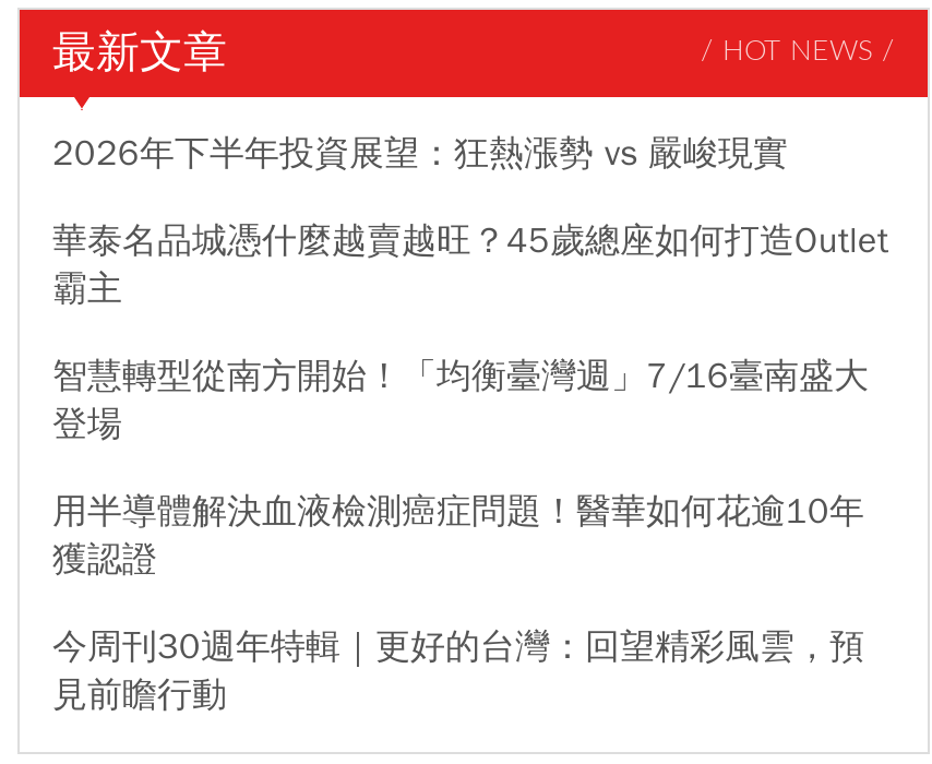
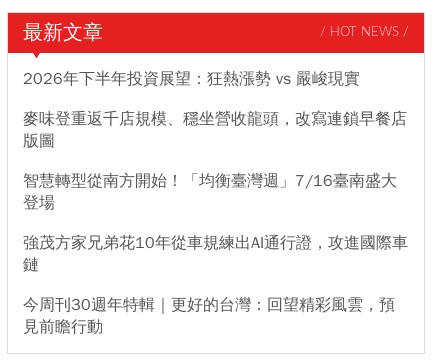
[52,219,888,311] 華泰名品城憑什麼越賣越旺？45歲總座如何打造Outlet | 霸主 -> [23,109,407,151] 麥味登重返千店規模、穩坐營收龍頭，改寫連鎖早餐店 | 版圖
[52,490,864,582] 用半導體解決血液檢測癌症問題！醫華如何花逾10年 | 獲認證 -> [23,233,408,275] 強茂方家兄弟花10年從車規練出AI通行證，攻進國際車 | 鏈

